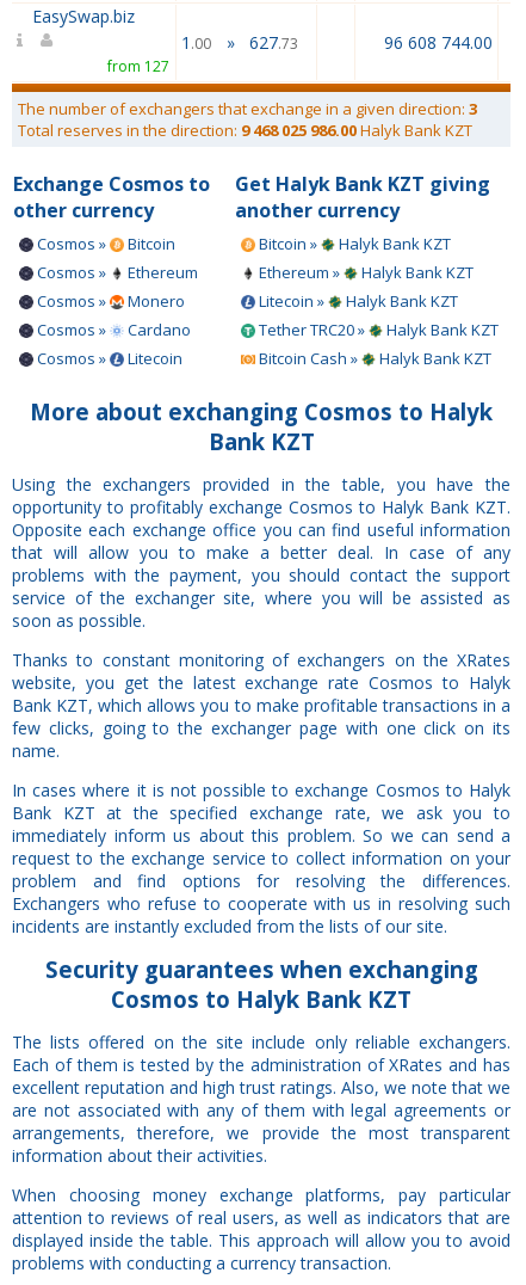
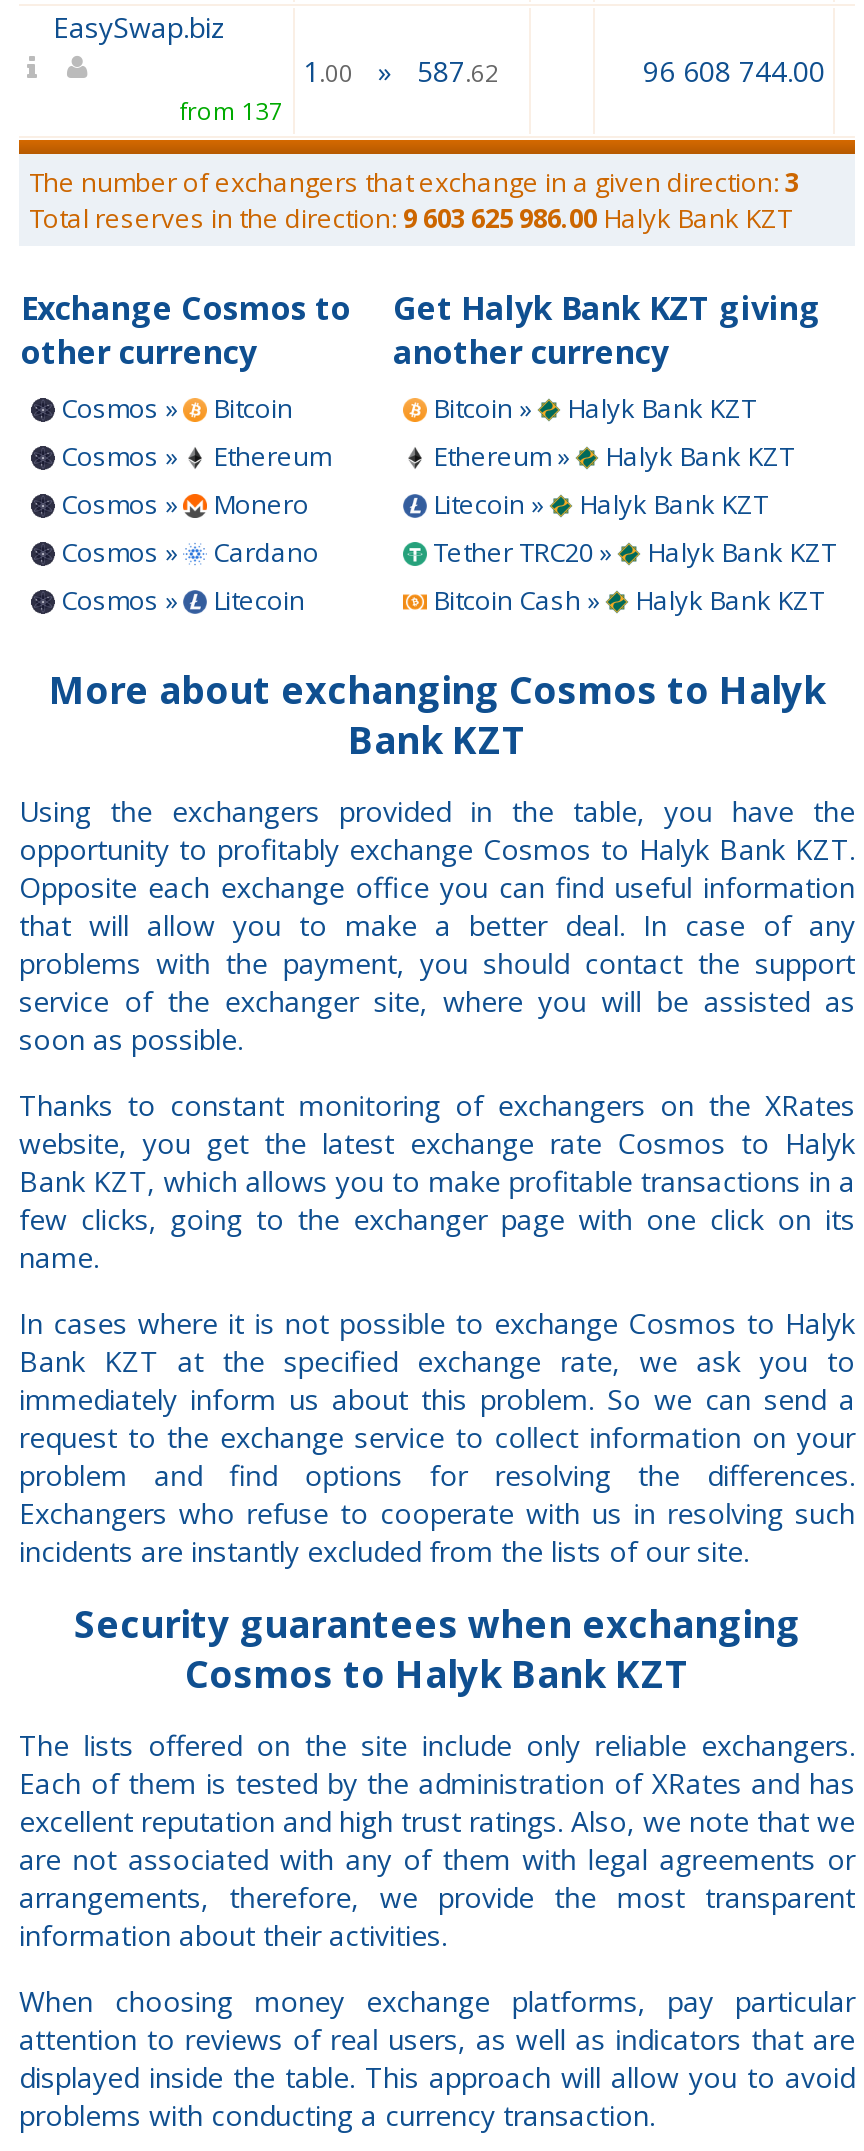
[249,31,298,54] 627.73 -> [417,52,499,90] 587.62
[107,56,169,76] from 127 -> [179,94,283,128] from 137
[18,119,472,141] Total reserves in the direction: 9 468 025 986.00Halyk Bank KZT -> [29,200,791,236] Total reserves in the direction: 9 603 625 986.00Halyk Bank KZT

